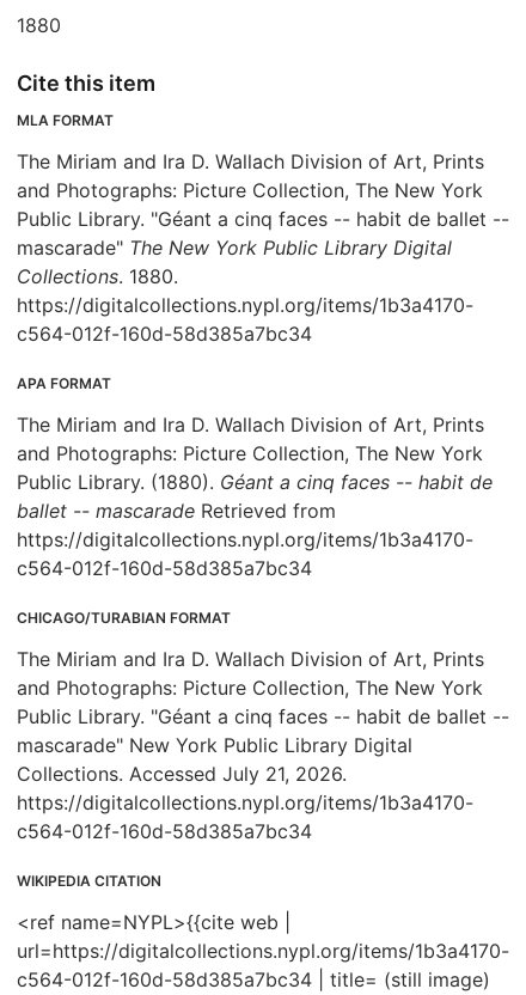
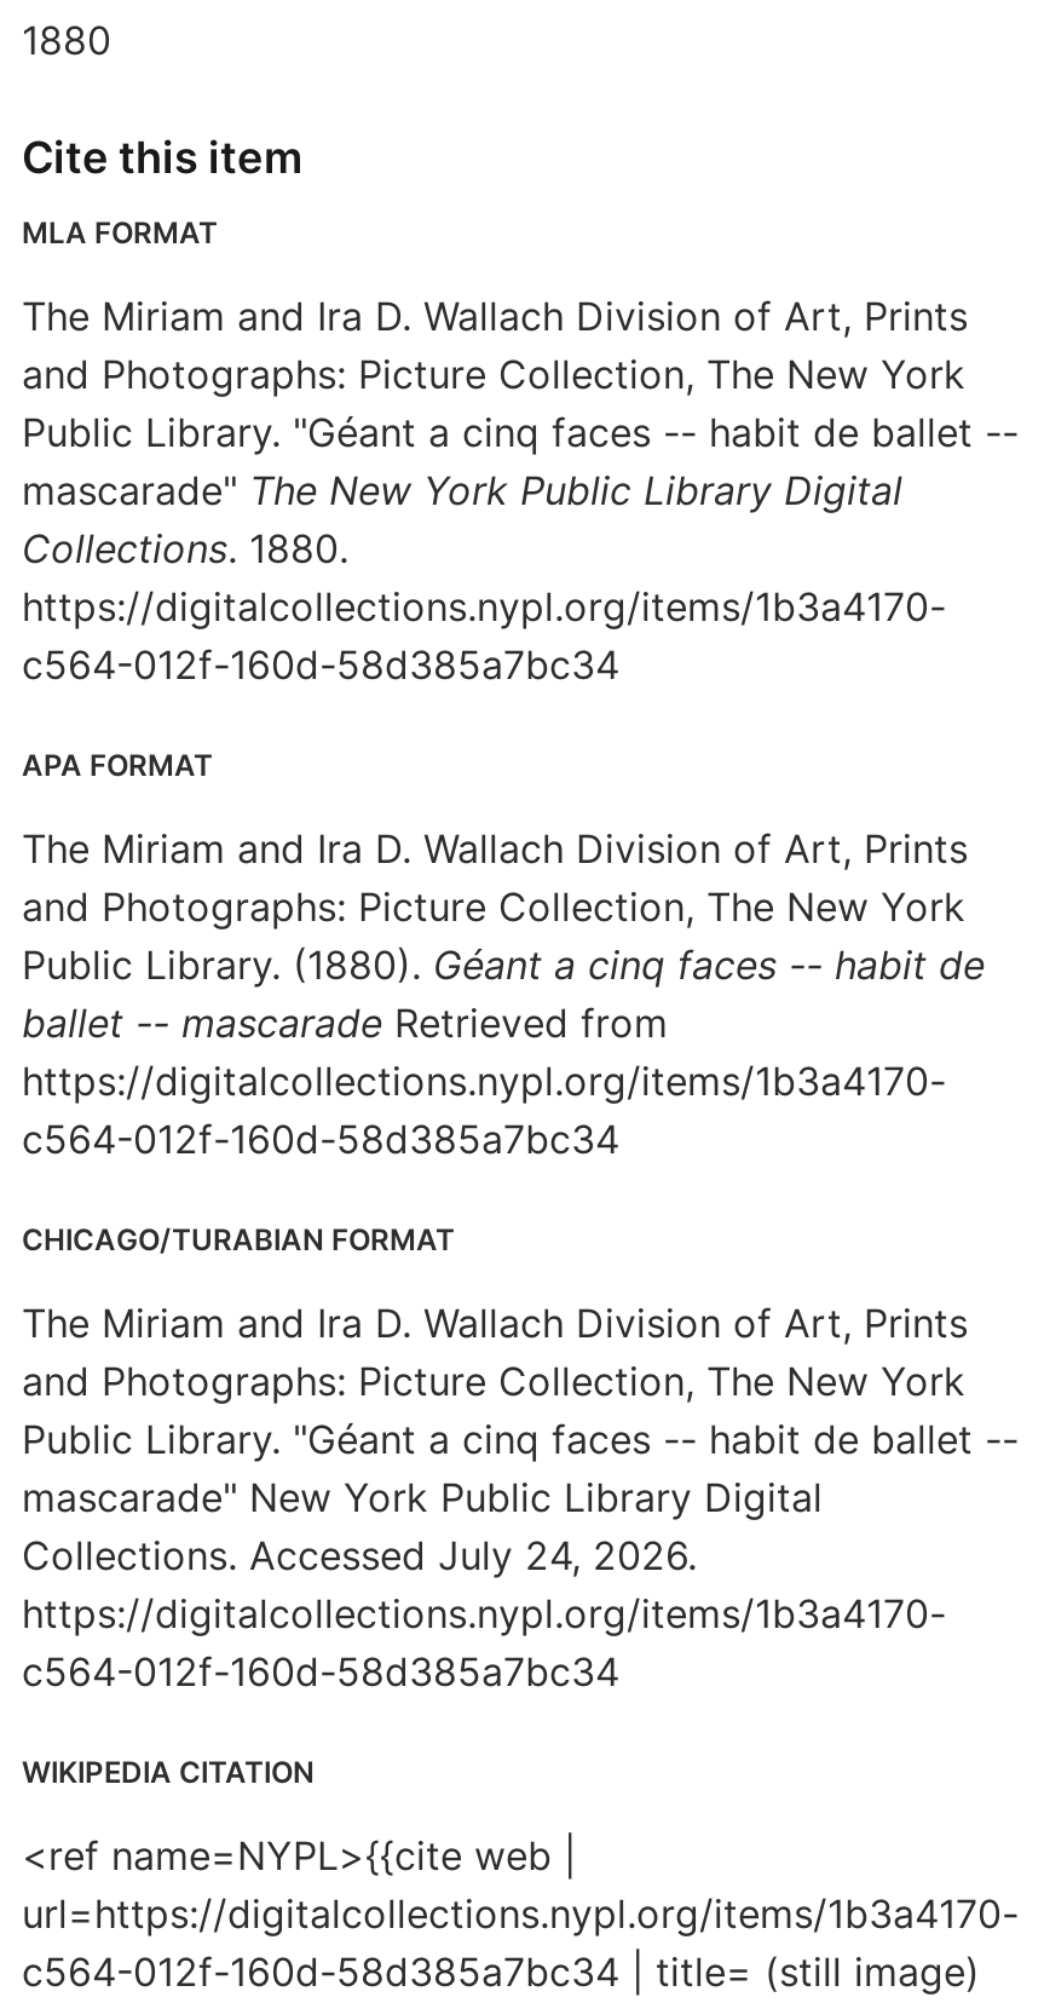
[17,762,347,786] Collections. Accessed July 21, 2026. -> [22,1531,697,1579] Collections. Accessed July 24, 2026.

